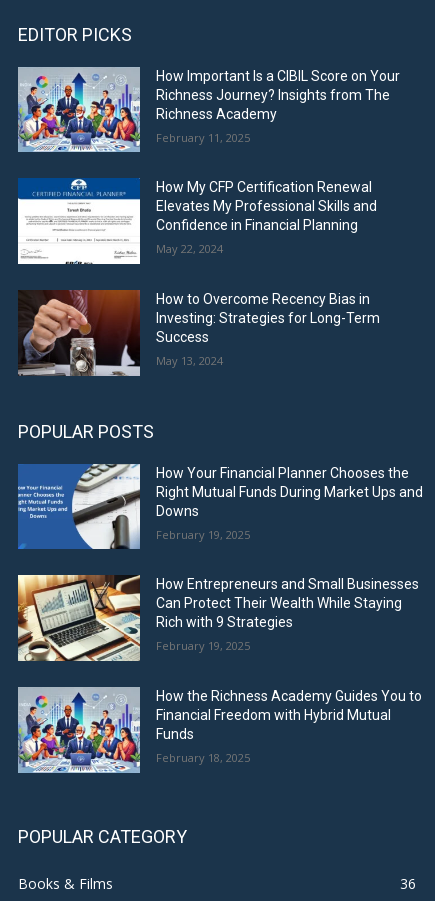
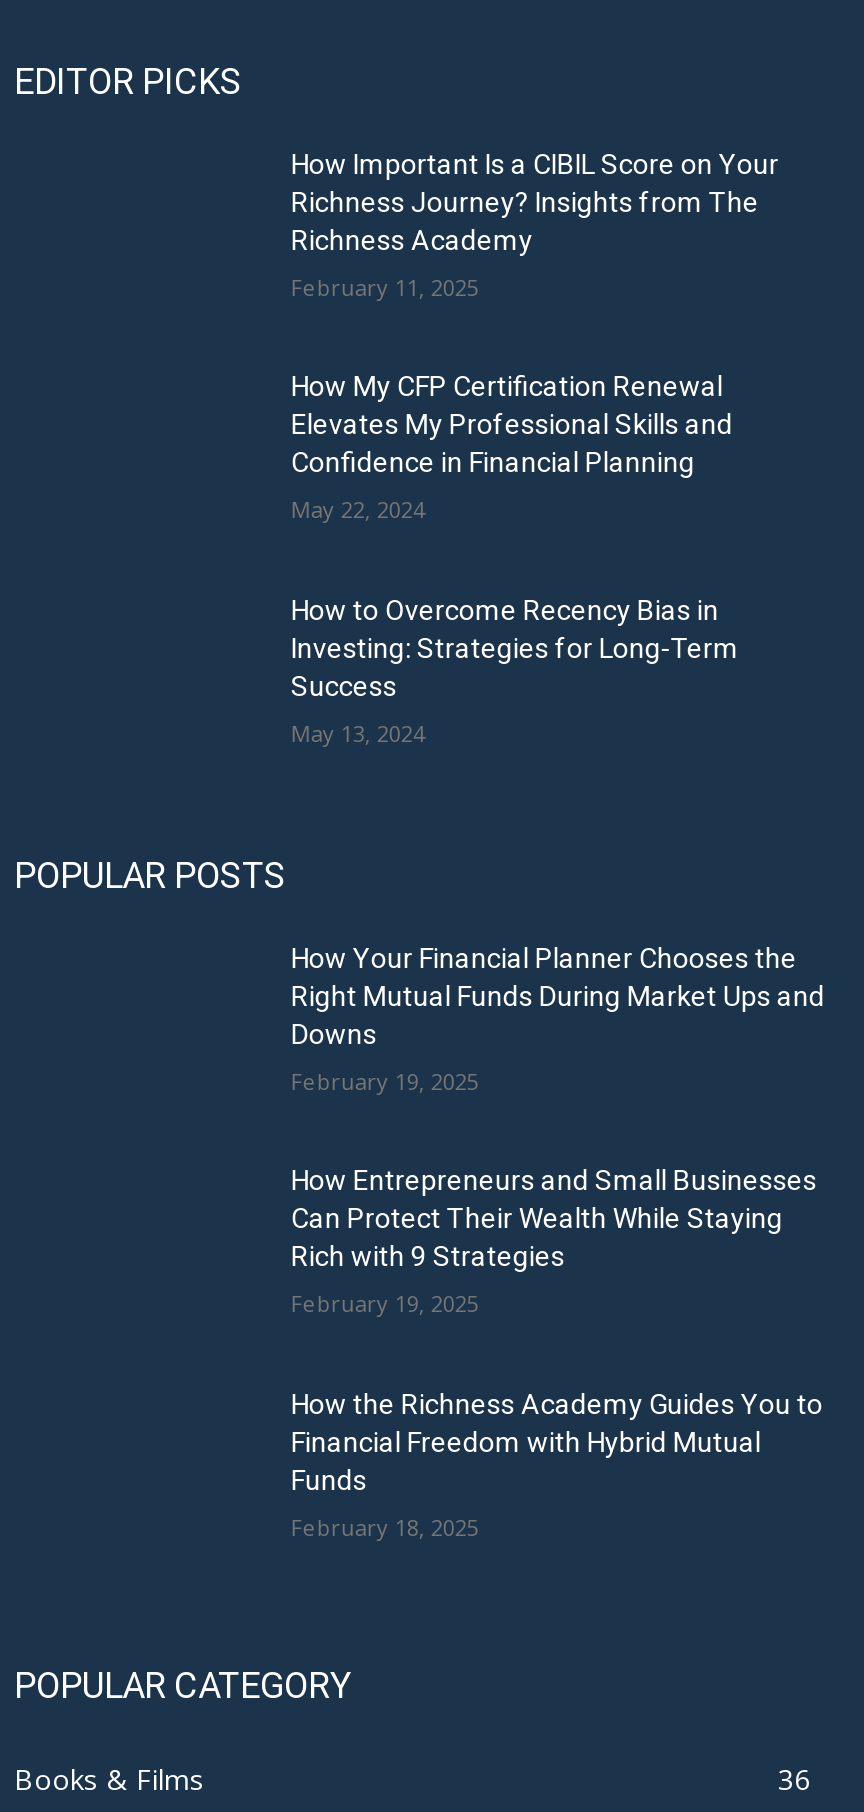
[17,66,141,153] [image] -> none
[17,178,141,265] [image] -> none
[17,289,141,377] [image] -> none
[17,463,141,550] [image] -> none
[17,574,141,662] [image] -> none
[17,686,141,774] [image] -> none

